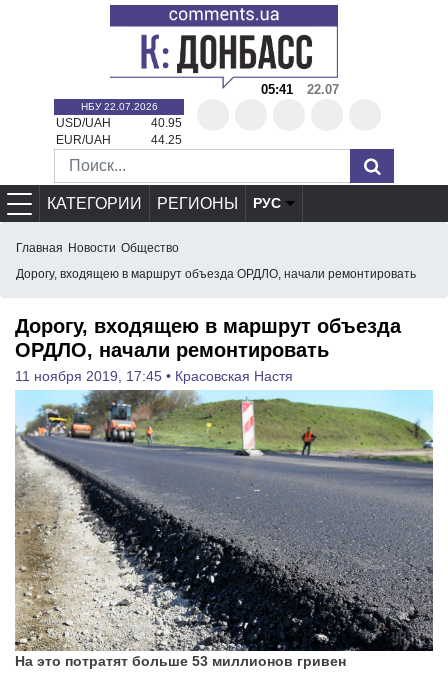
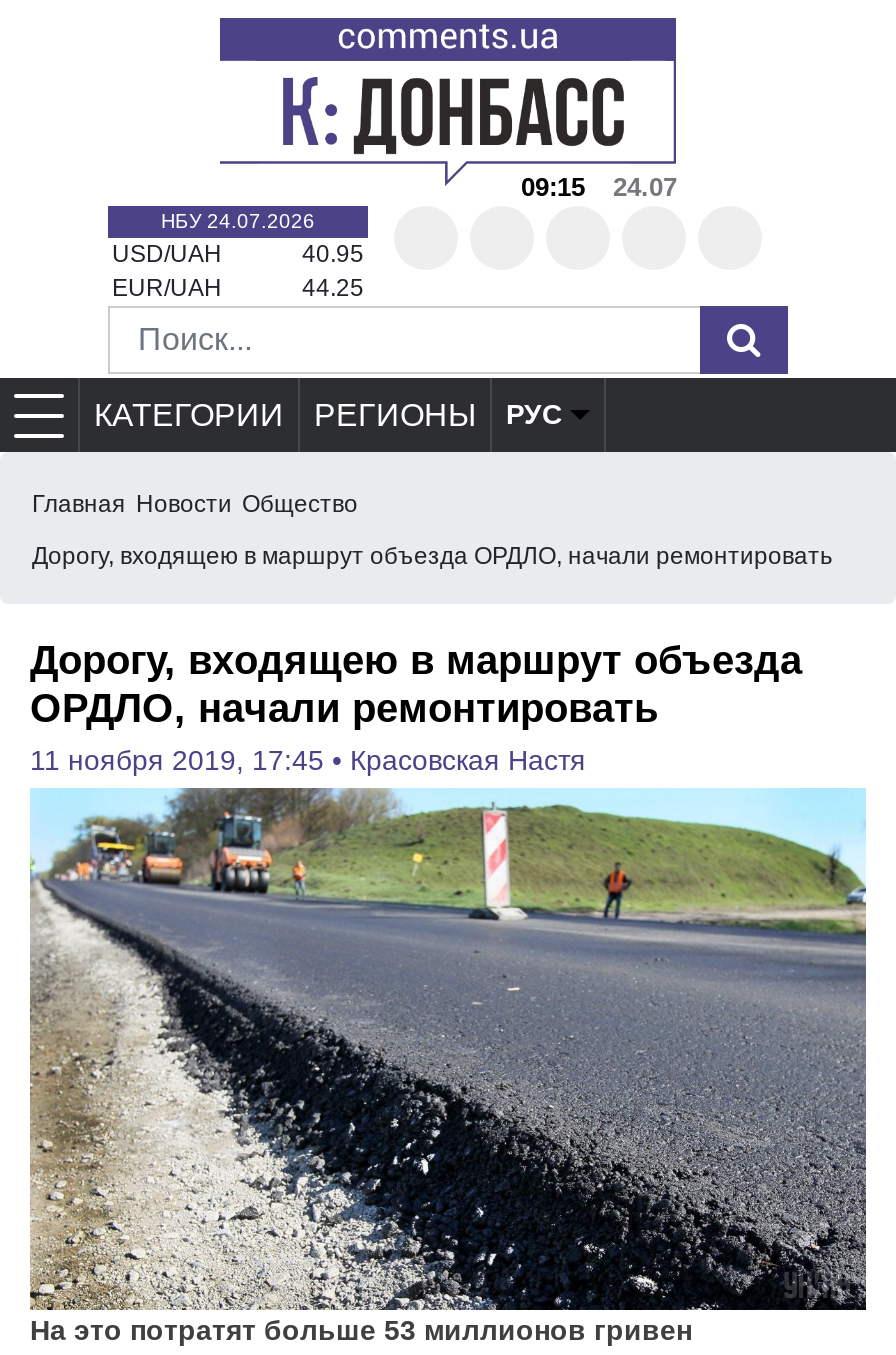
[260,82,292,97] 05:41 -> [521,172,585,202] 09:15
[306,82,338,97] 22.07 -> [613,172,677,202] 24.07
[80,101,157,112] НБУ 22.07.2026 -> [161,210,315,232] НБУ 24.07.2026

